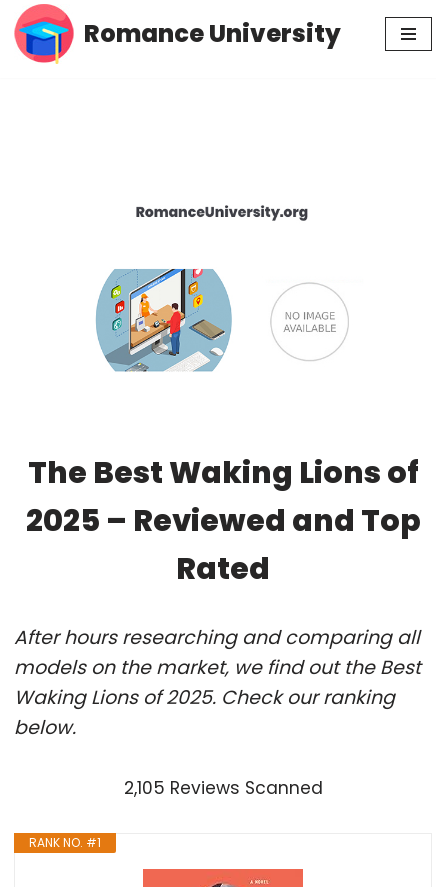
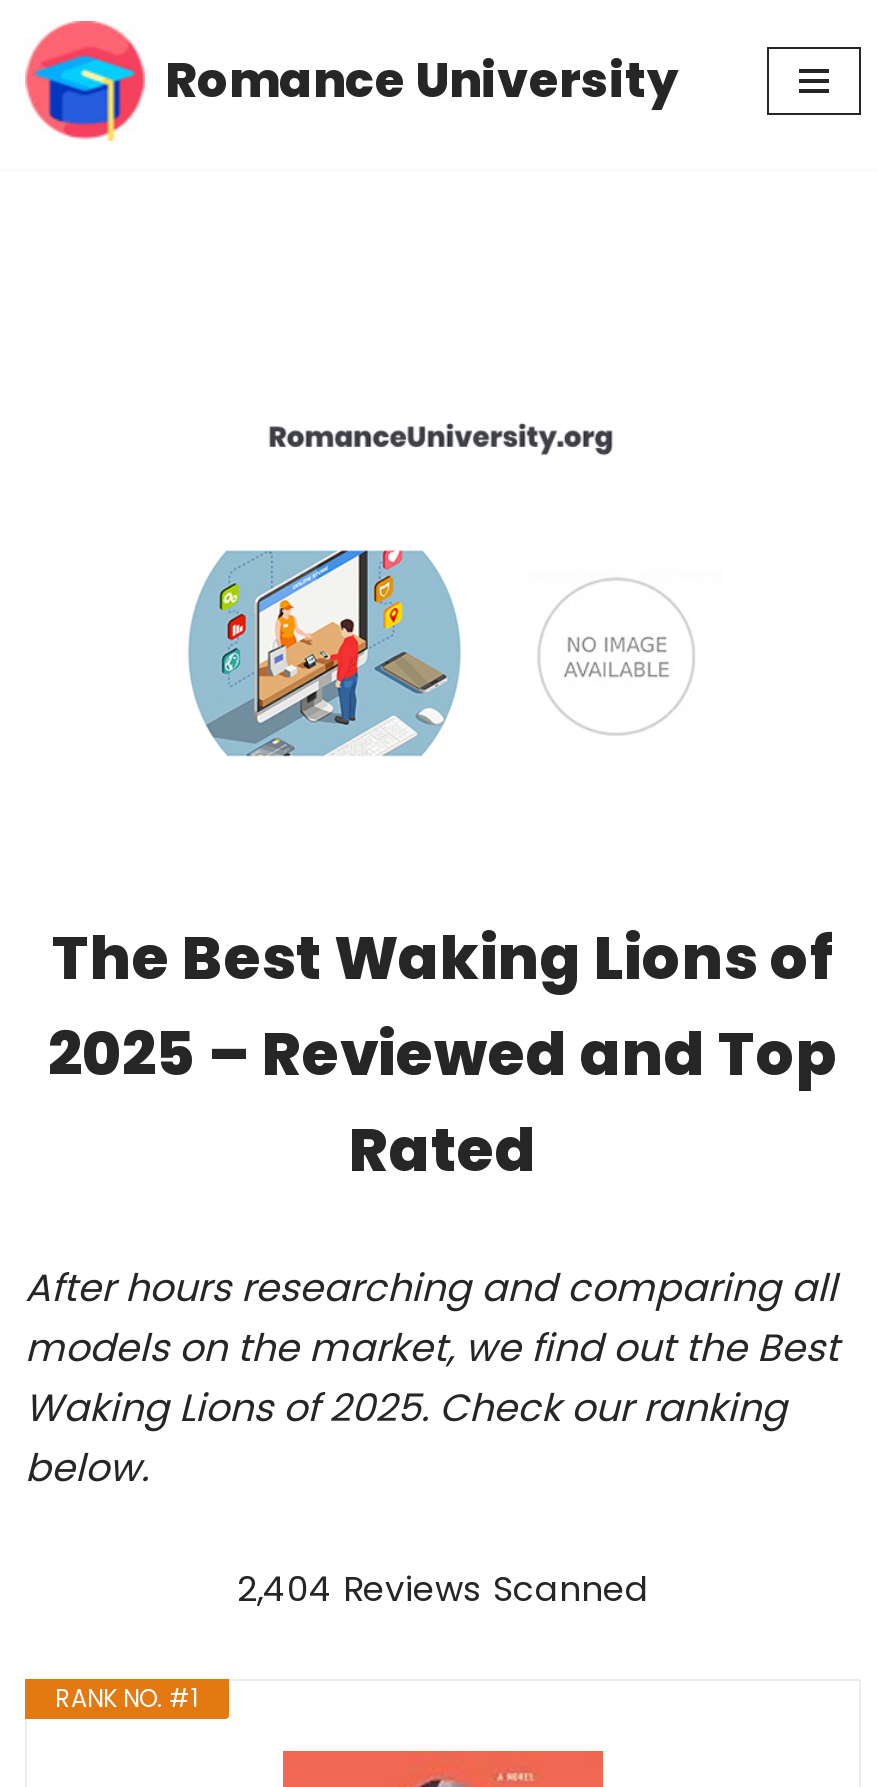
[123,776,322,800] 2,105 Reviews Scanned -> [237,1565,649,1613] 2,404 Reviews Scanned

